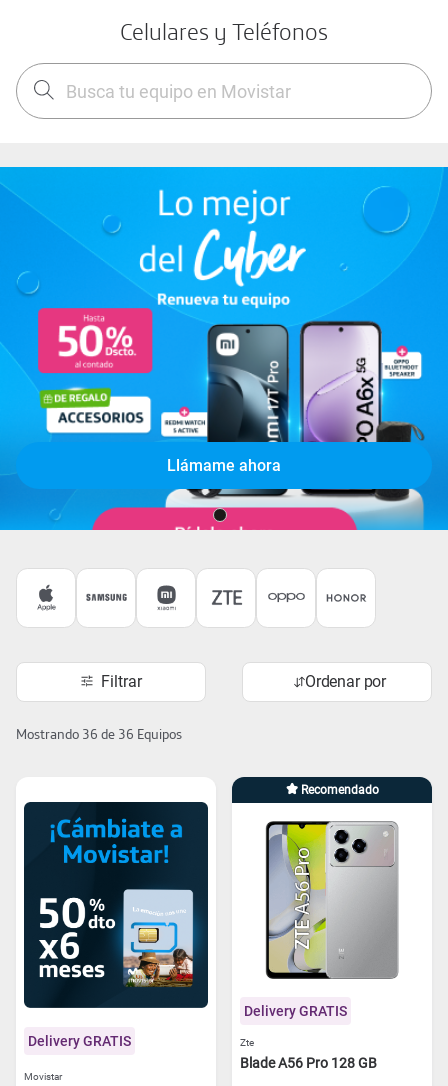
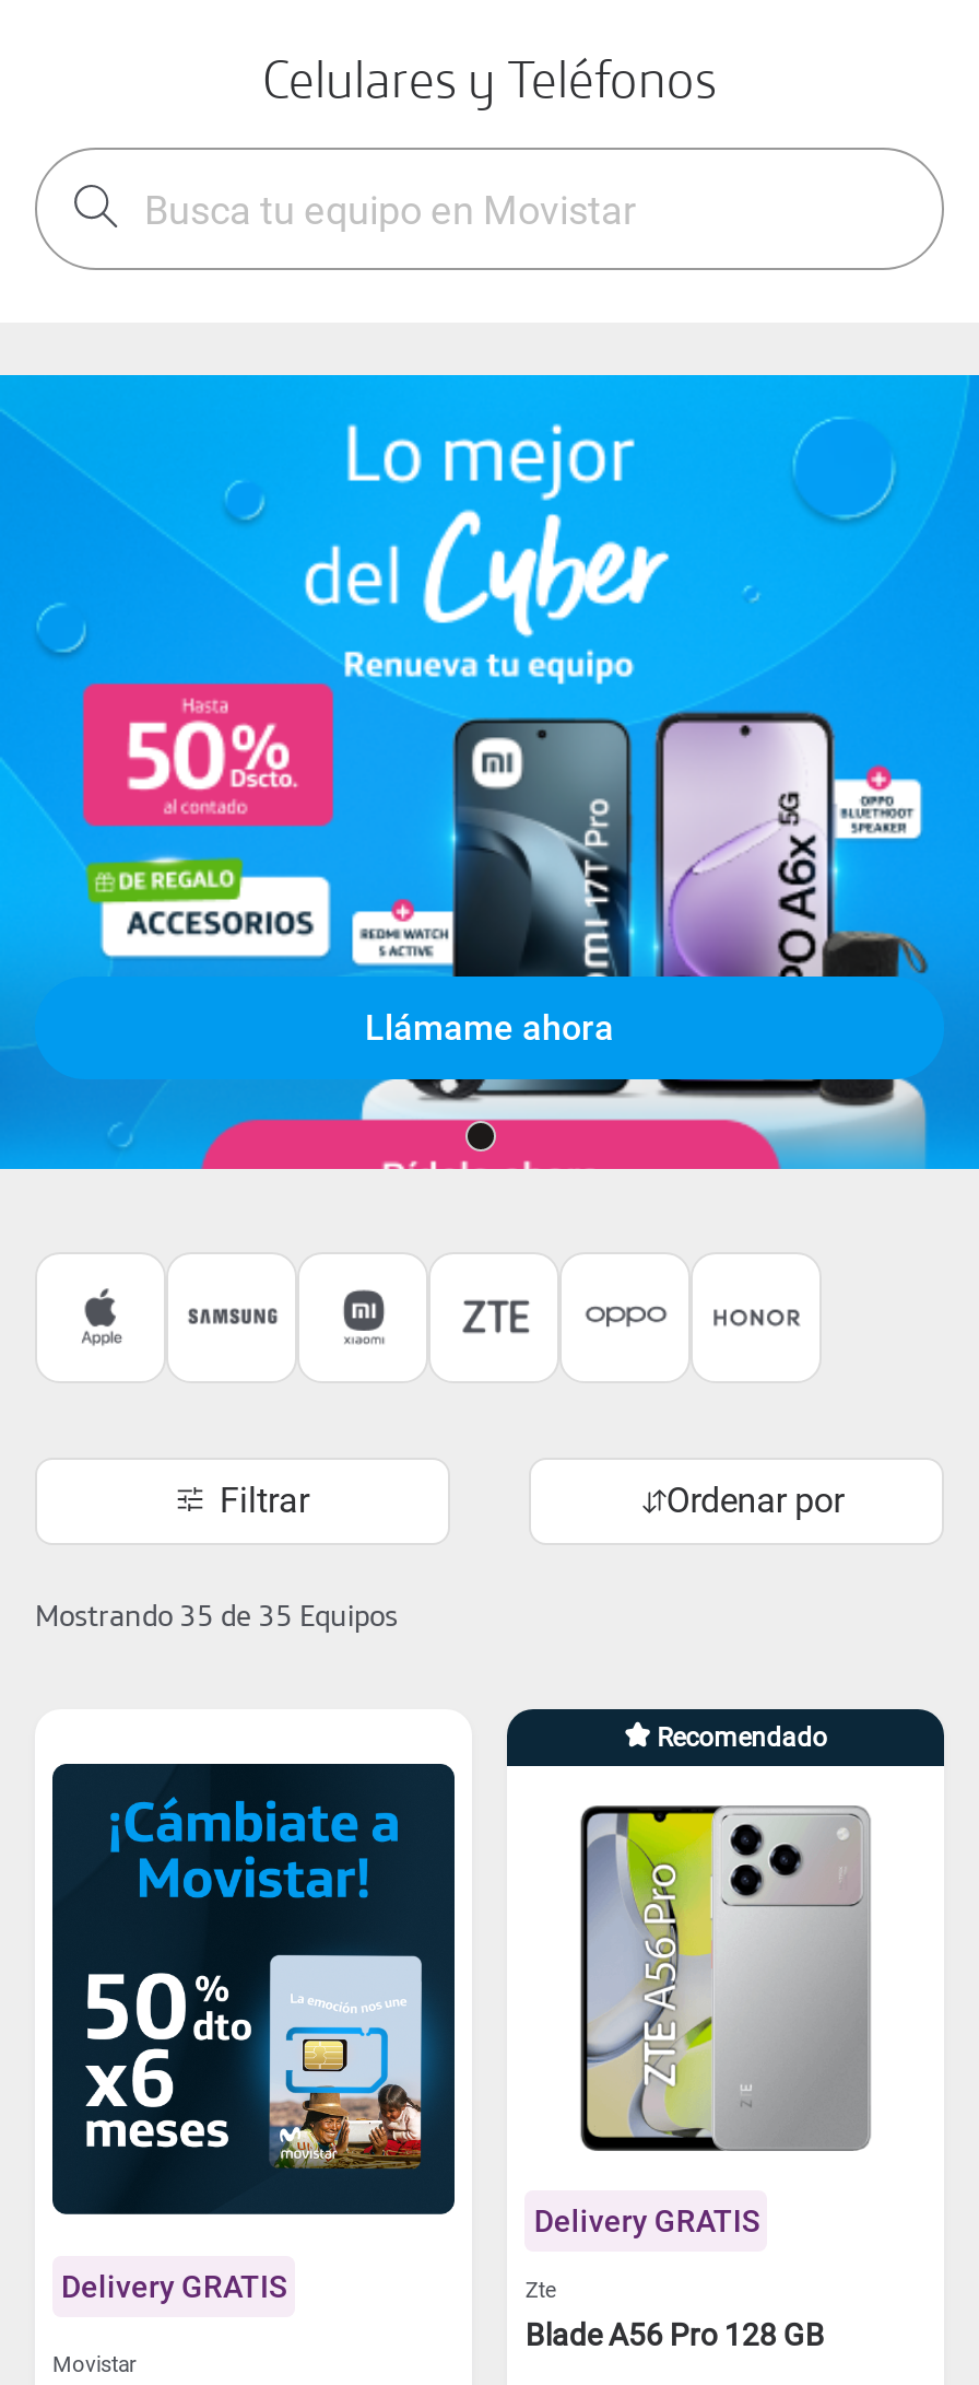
[16,725,182,743] Mostrando 36 de 36 Equipos -> [35,1595,398,1635] Mostrando 35 de 35 Equipos

